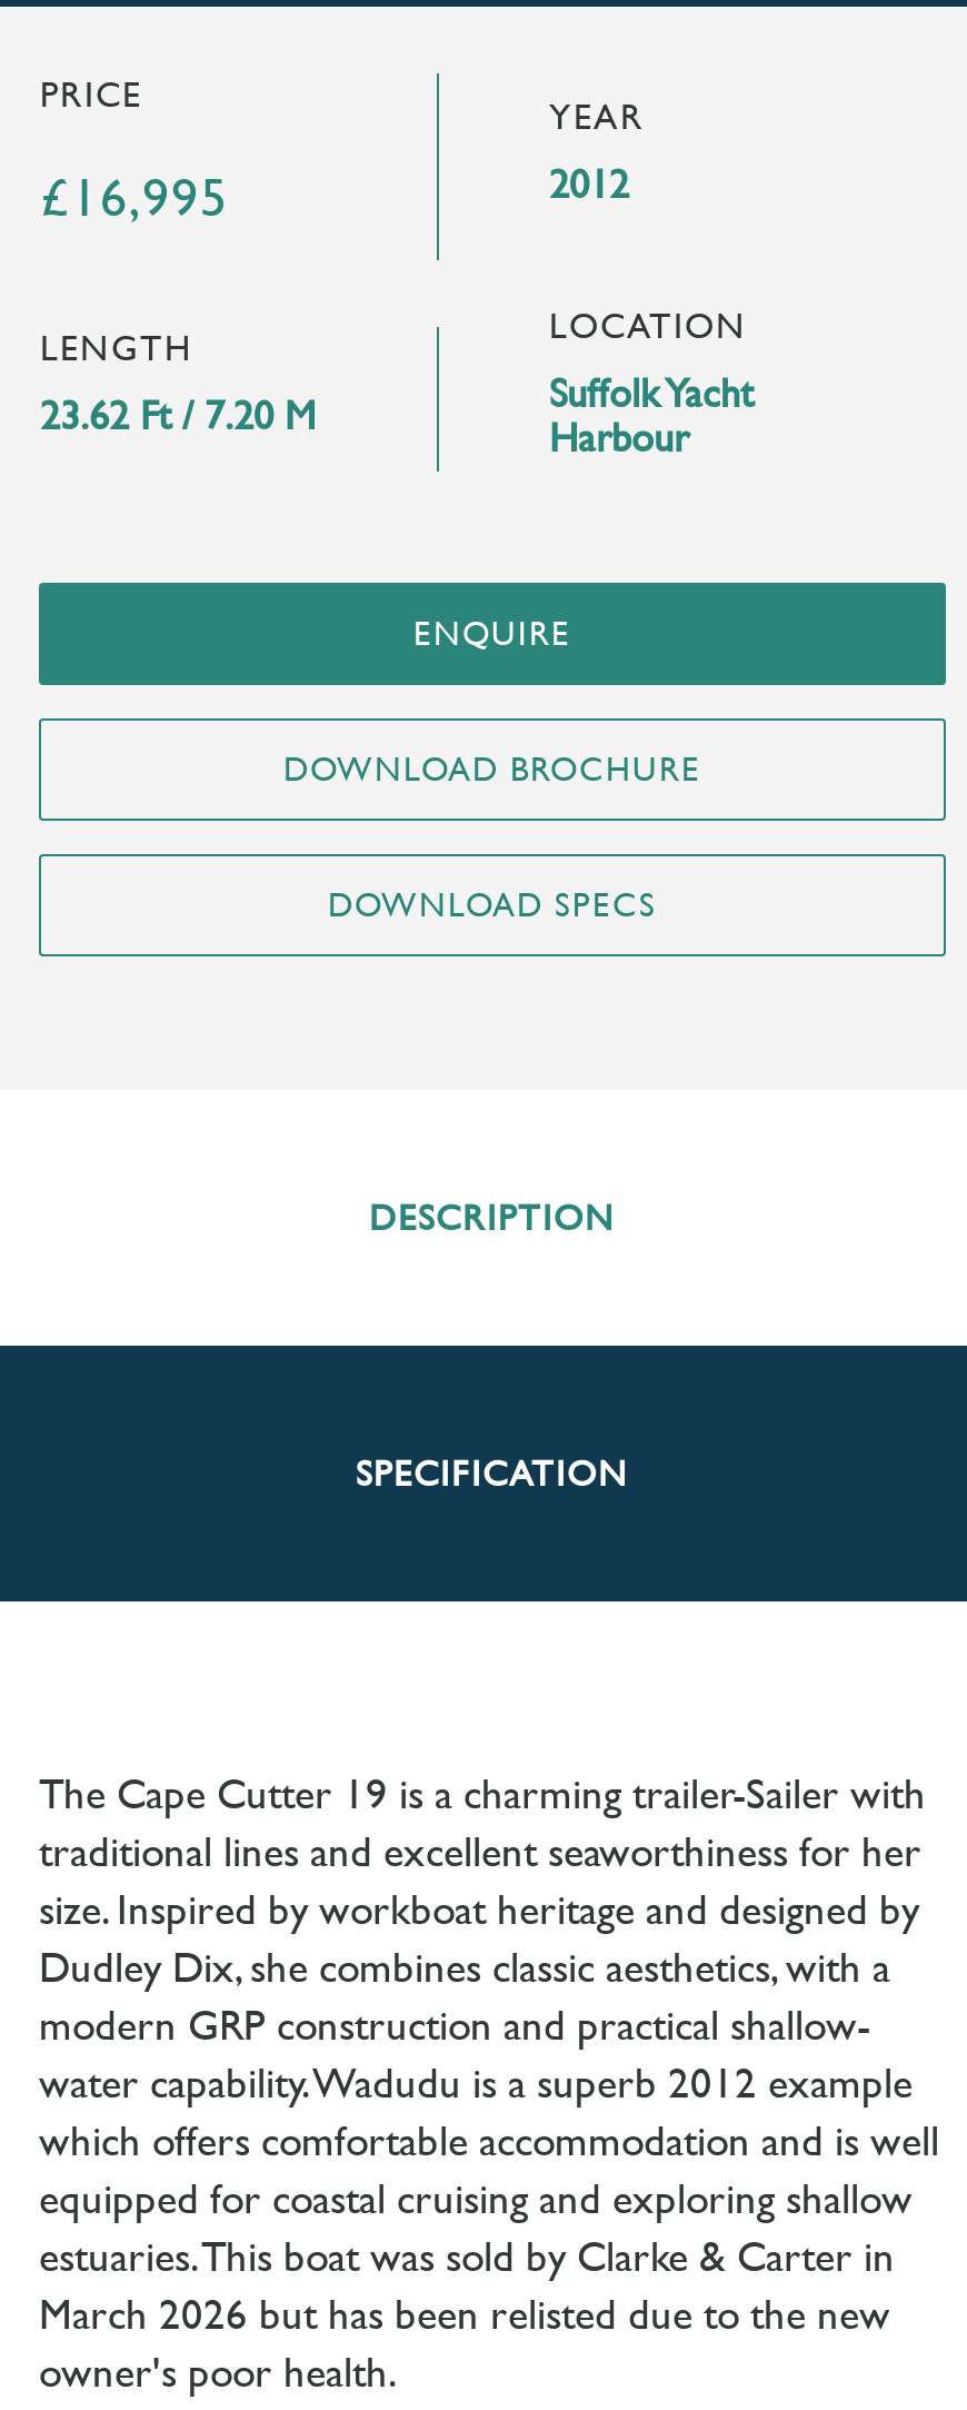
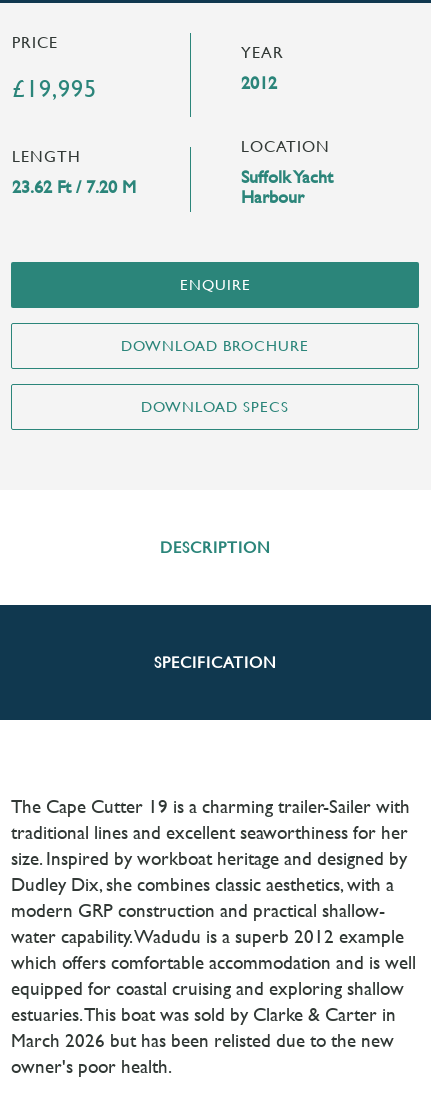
[40,167,229,229] £16,995 -> [11,75,96,103] £19,995

